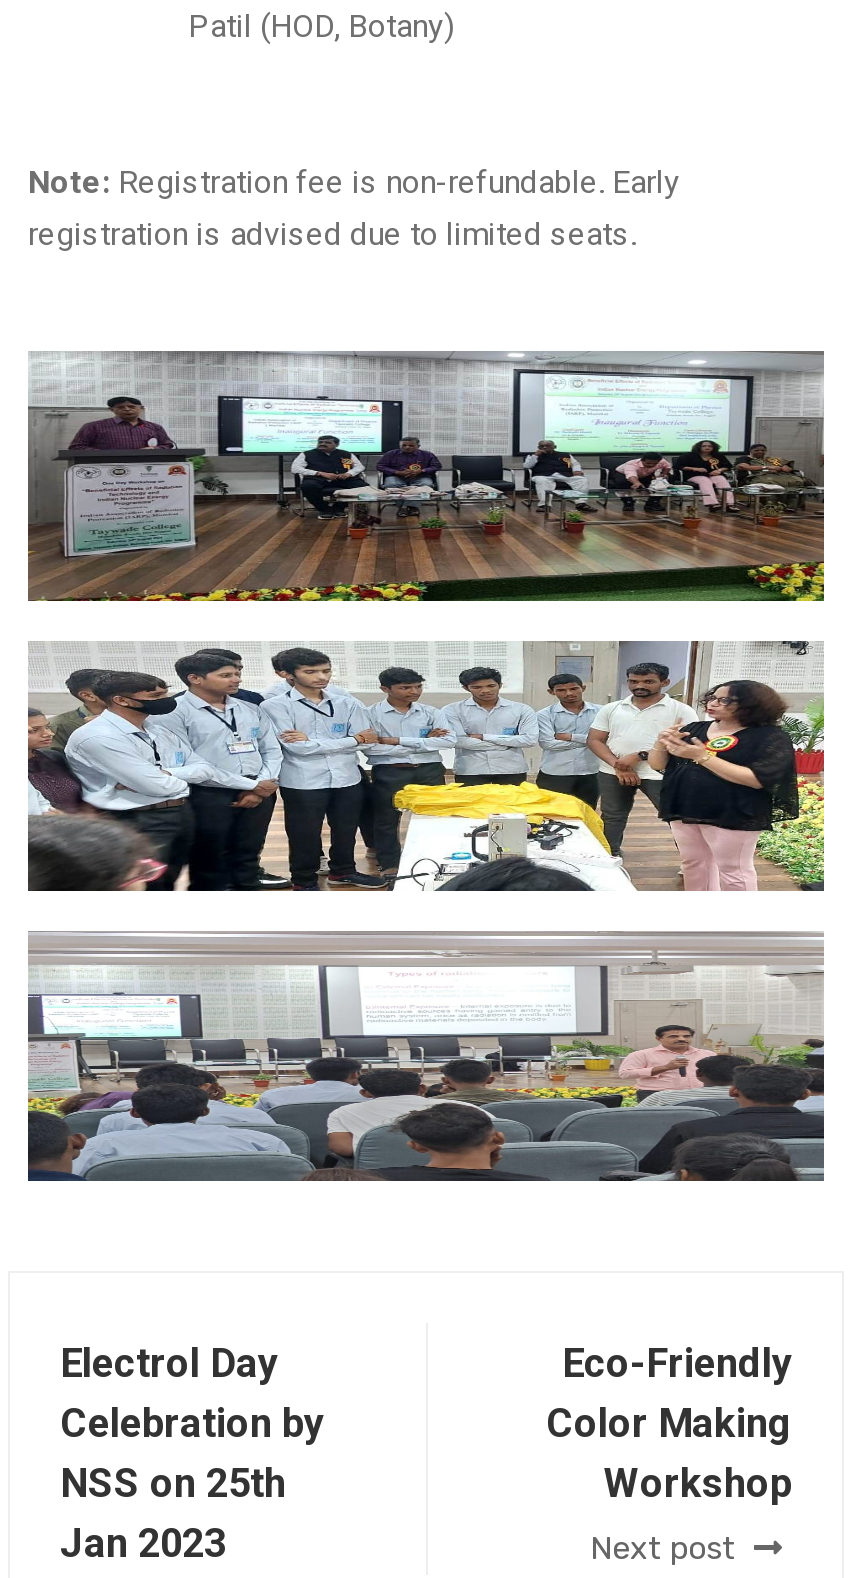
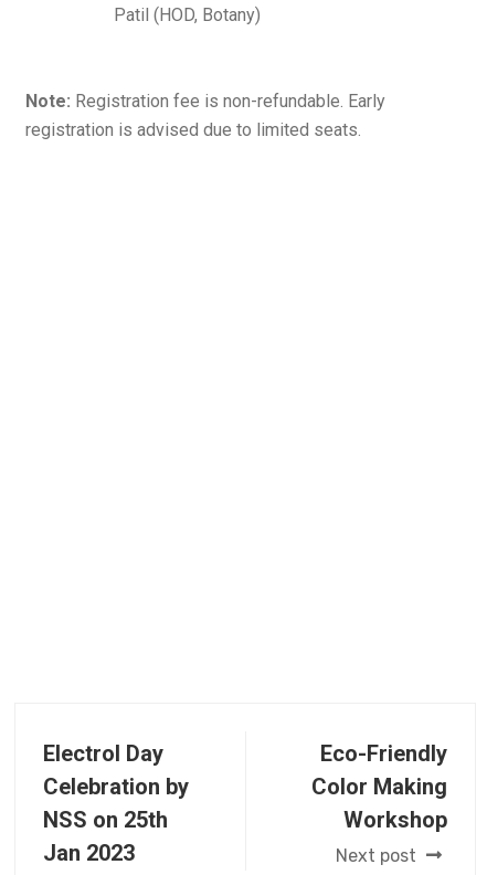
[26,350,826,604] [image] -> none
[26,638,826,894] [image] -> none
[26,930,826,1184] [image] -> none

